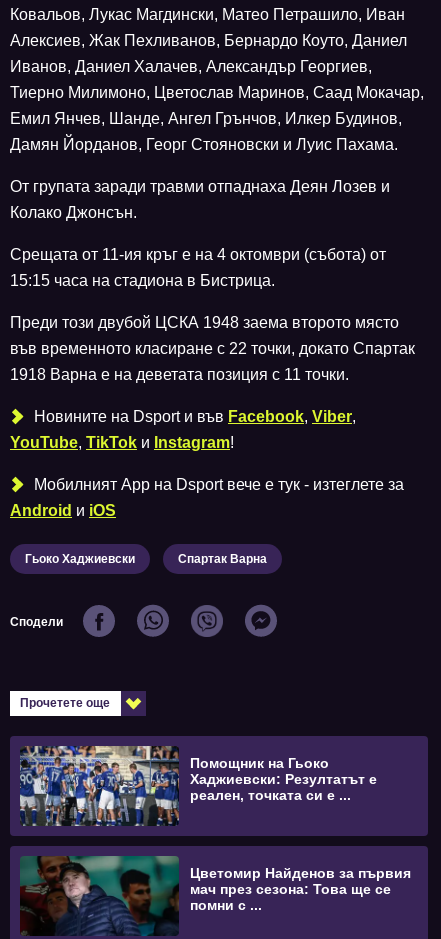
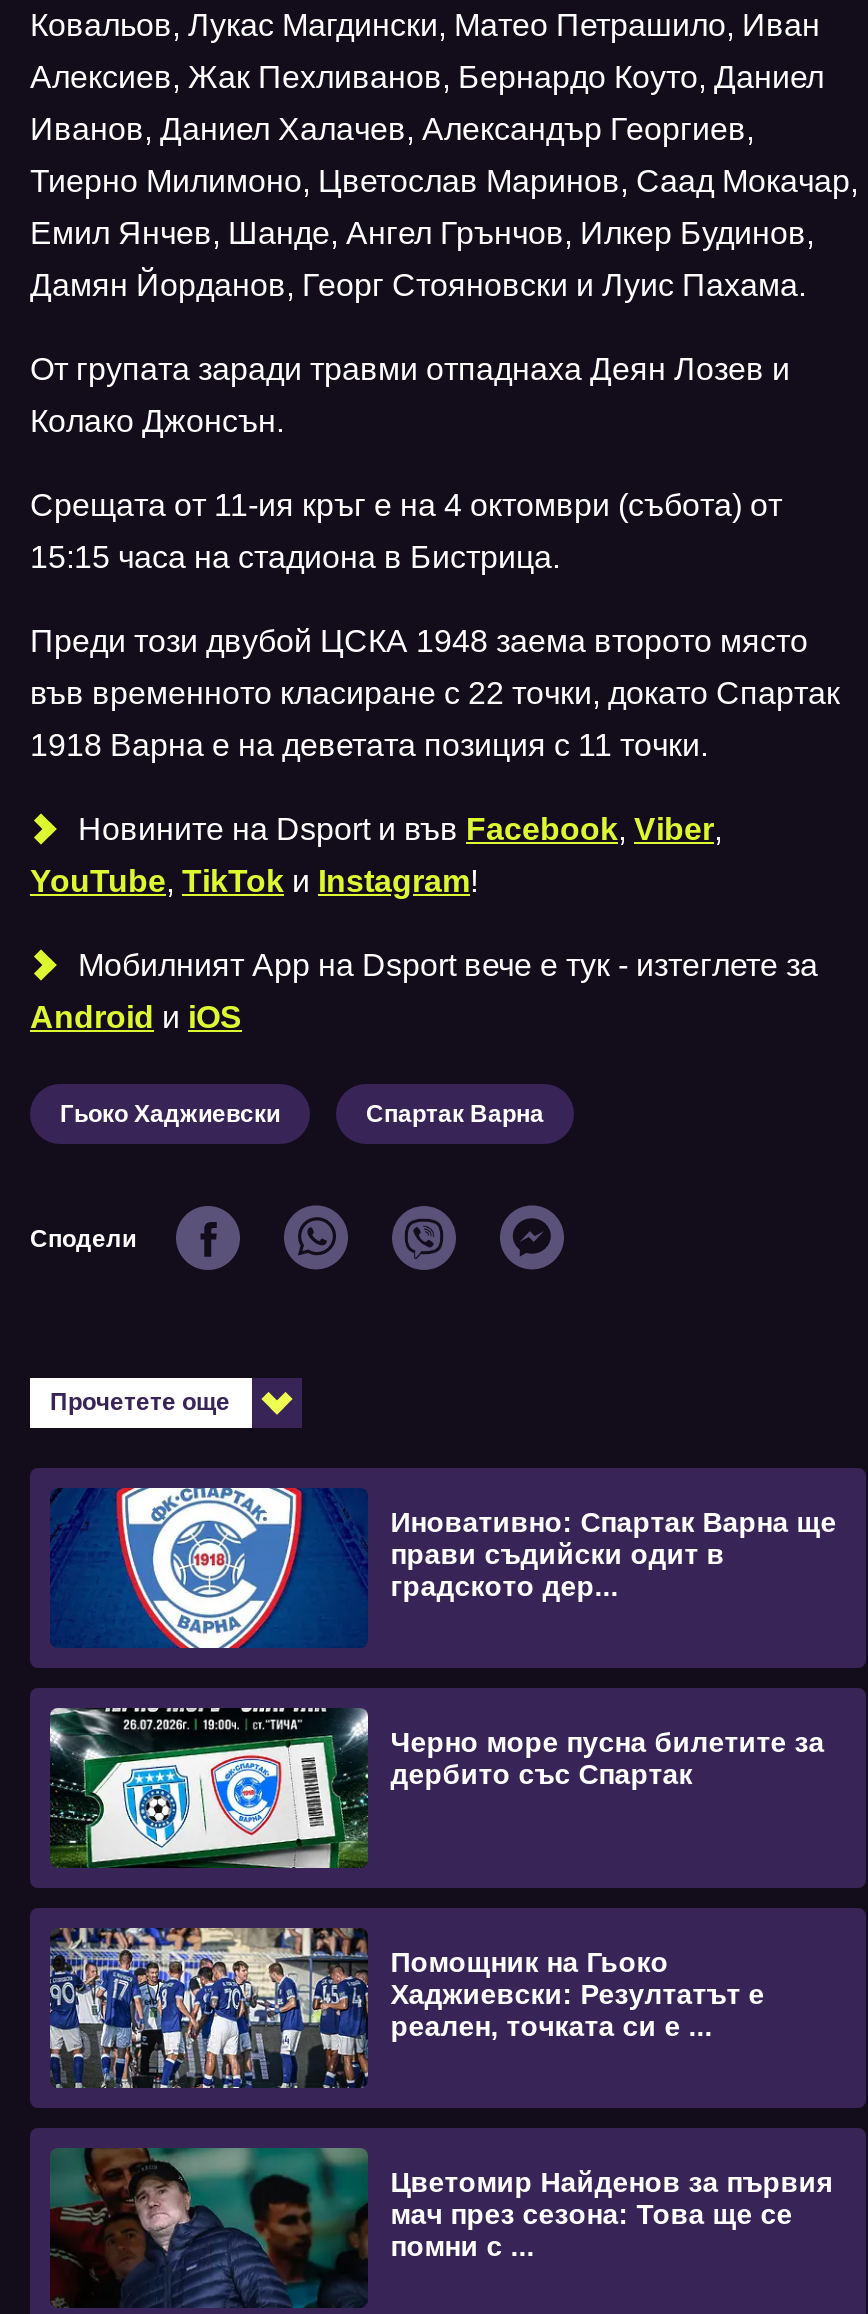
none -> [48,1706,824,1870] [image] | Черно море пусна билетите за | дербито със Спартак
none -> [50,1486,836,1650] [image] | Иновативно: Спартак Варна ще | прави съдийски одит в | градското дер...

